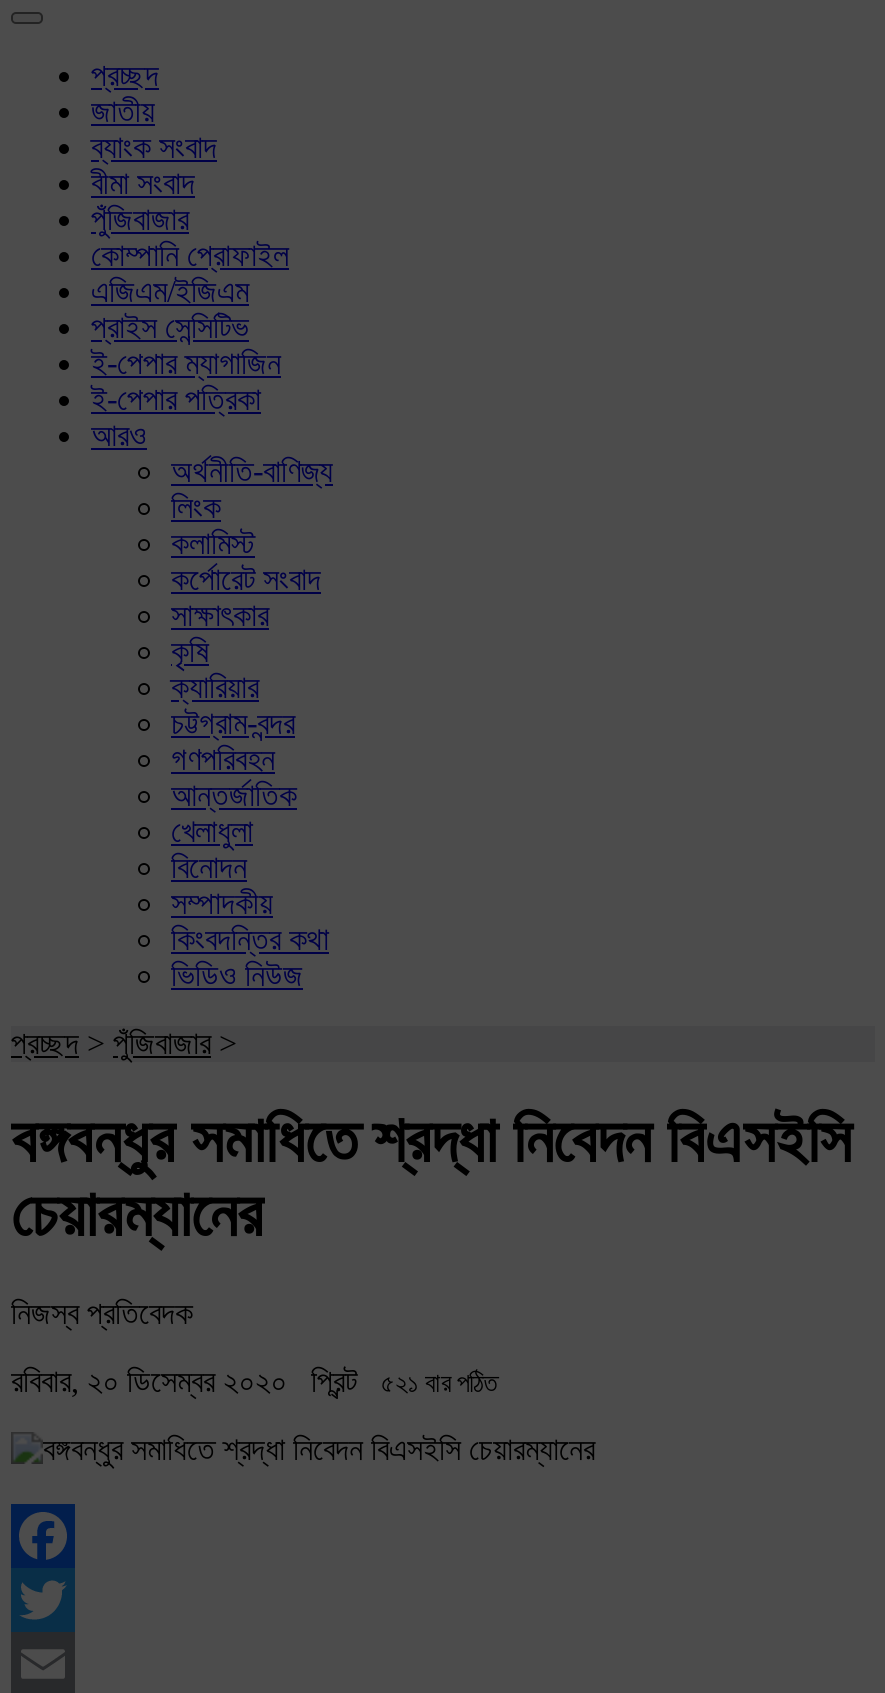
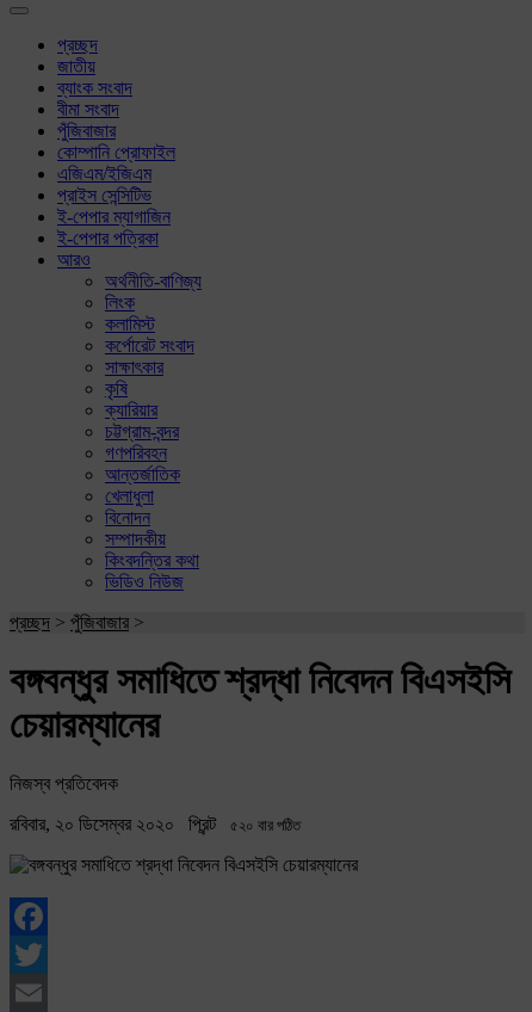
[11,1364,497,1398] রবিবার, ২০ ডিসেম্বর ২০২০ প্রিন্ট ৫২১ বার পঠিত -> [10,814,301,834] রবিবার, ২০ ডিসেম্বর ২০২০ প্রিন্ট ৫২০ বার পঠিত

